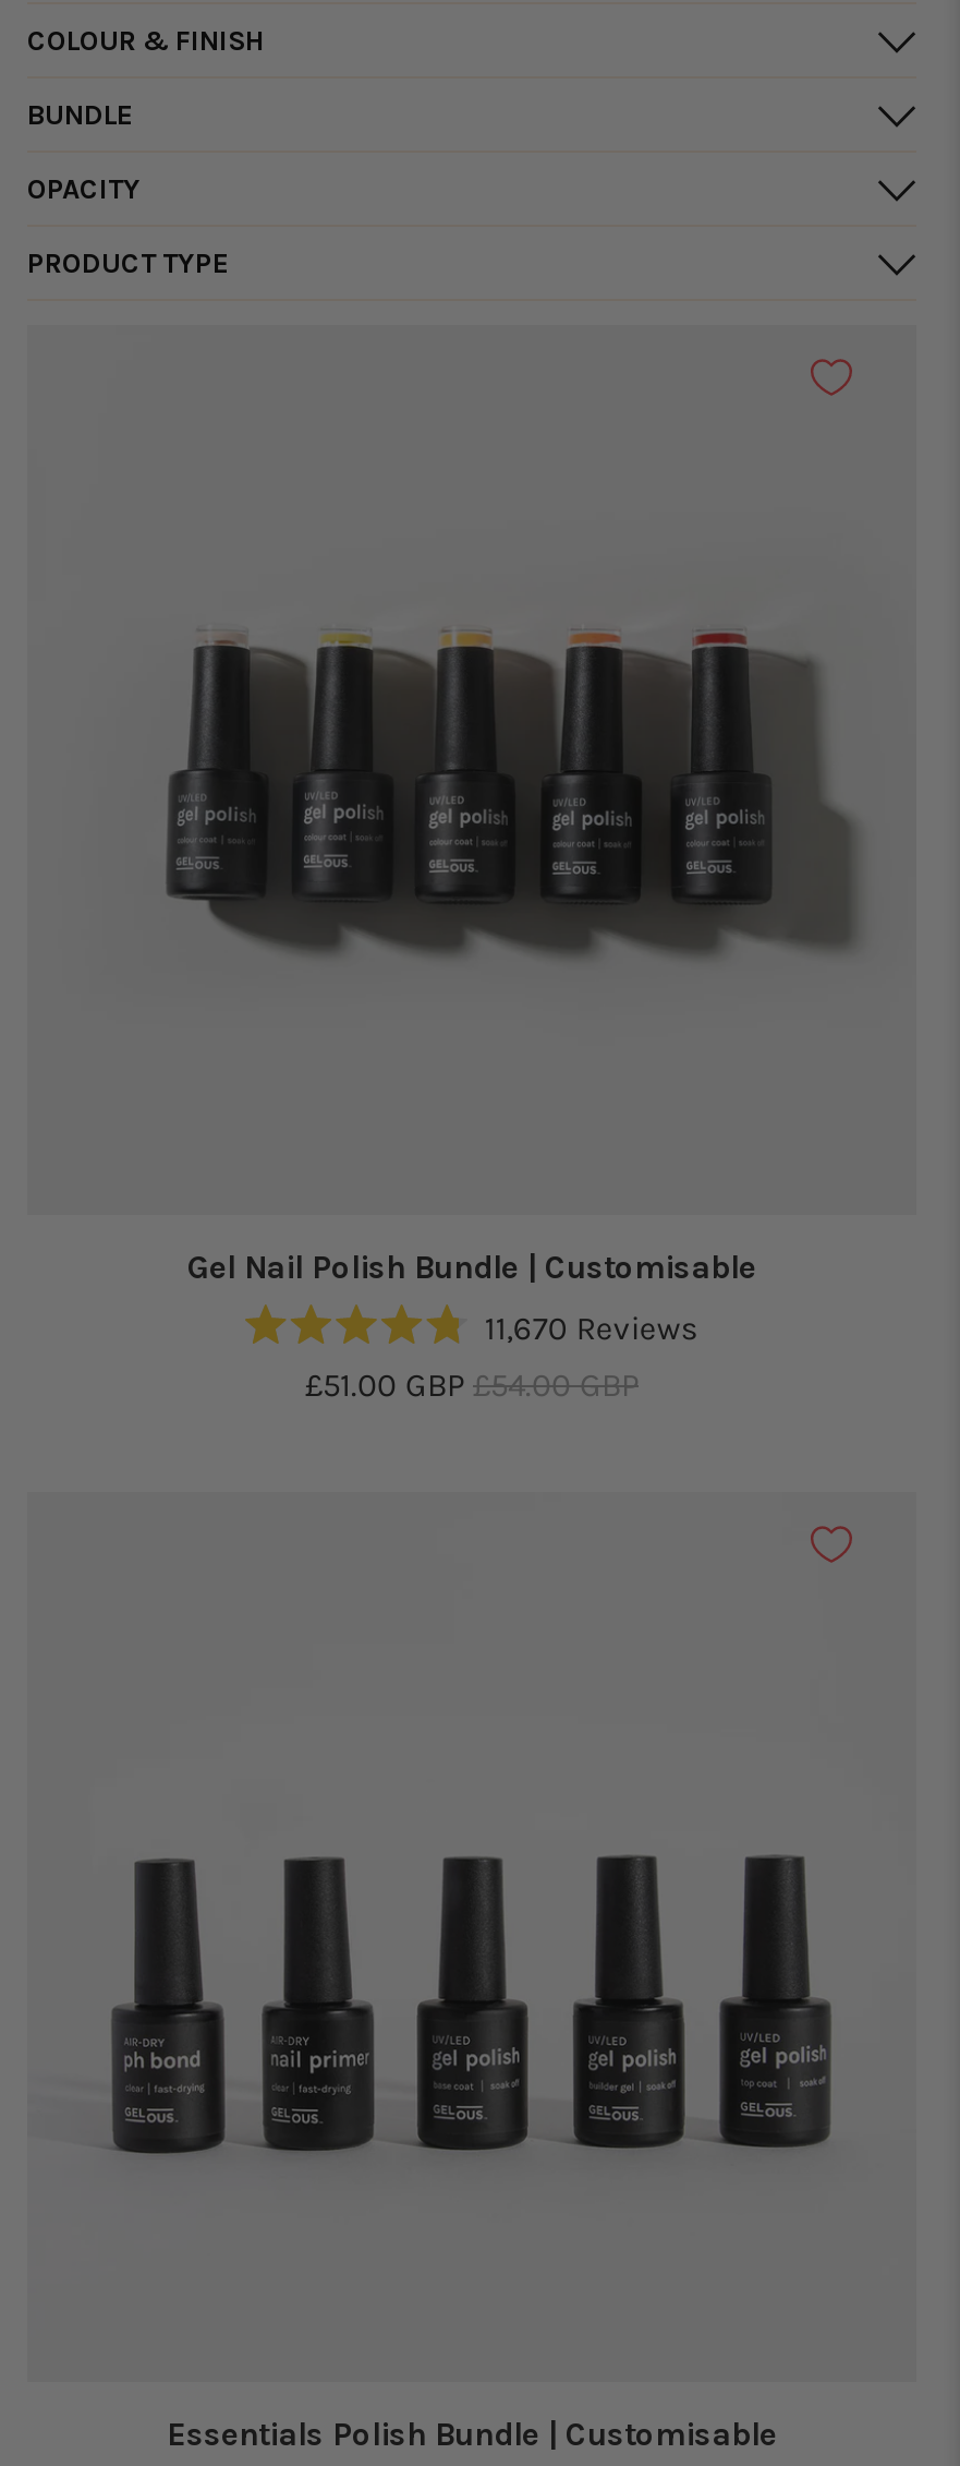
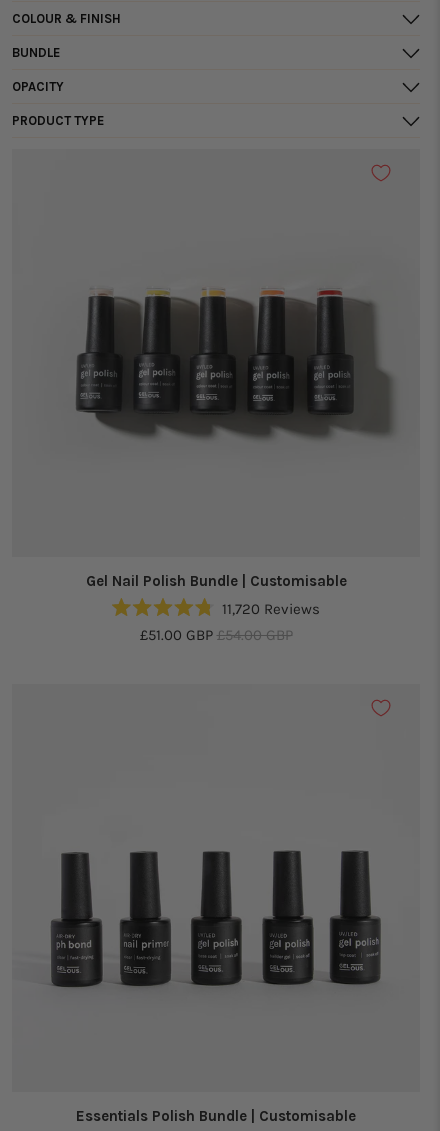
[485,1308,698,1347] 11,670 Reviews -> [222,600,320,618] 11,720 Reviews

